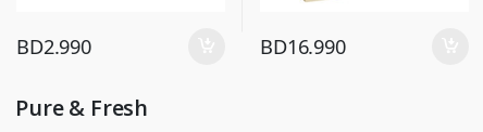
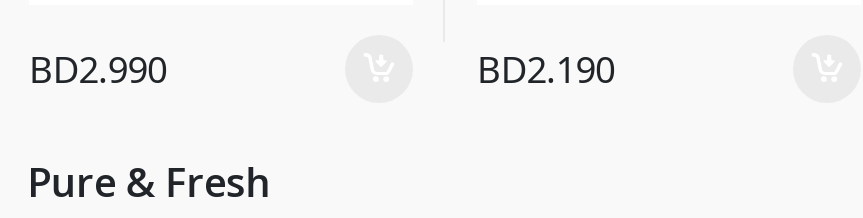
[260,33,346,60] BD16.990 -> [477,43,615,93] BD2.190

